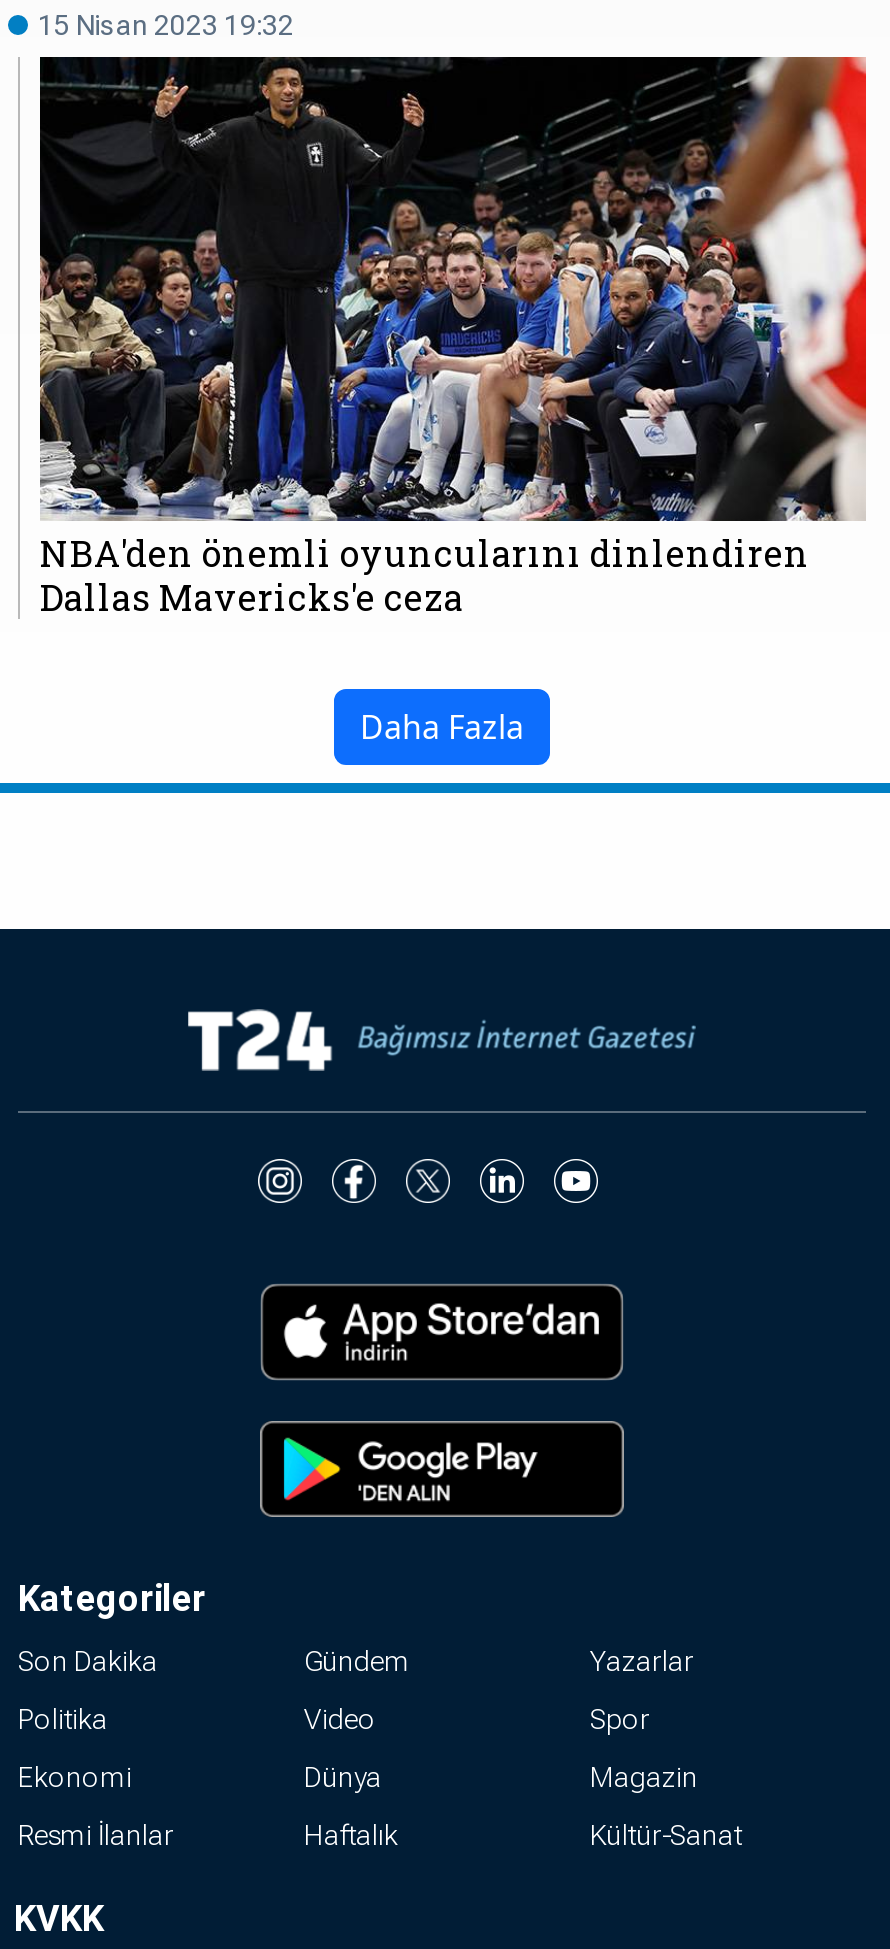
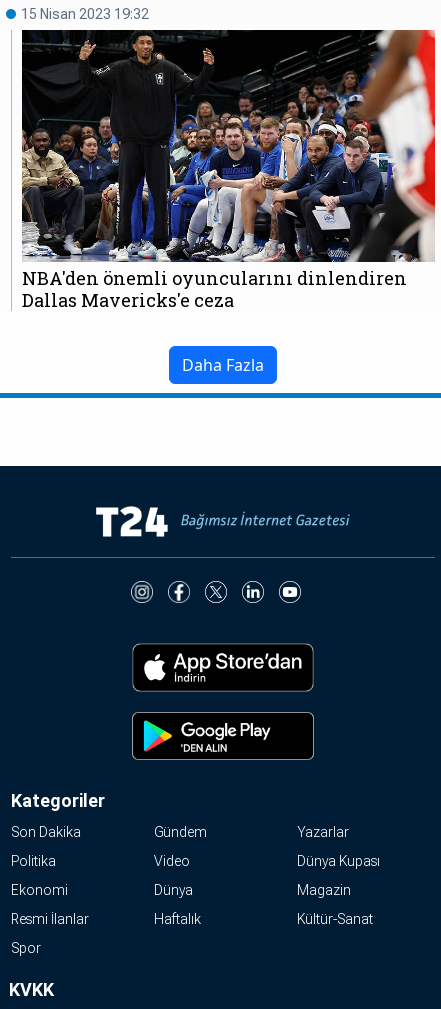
moved [590,1703,650,1735] -> [11,940,41,956]: Spor
none -> [297,853,380,869] Dünya Kupası

